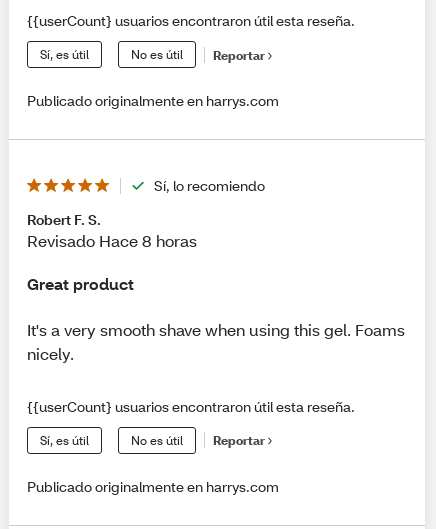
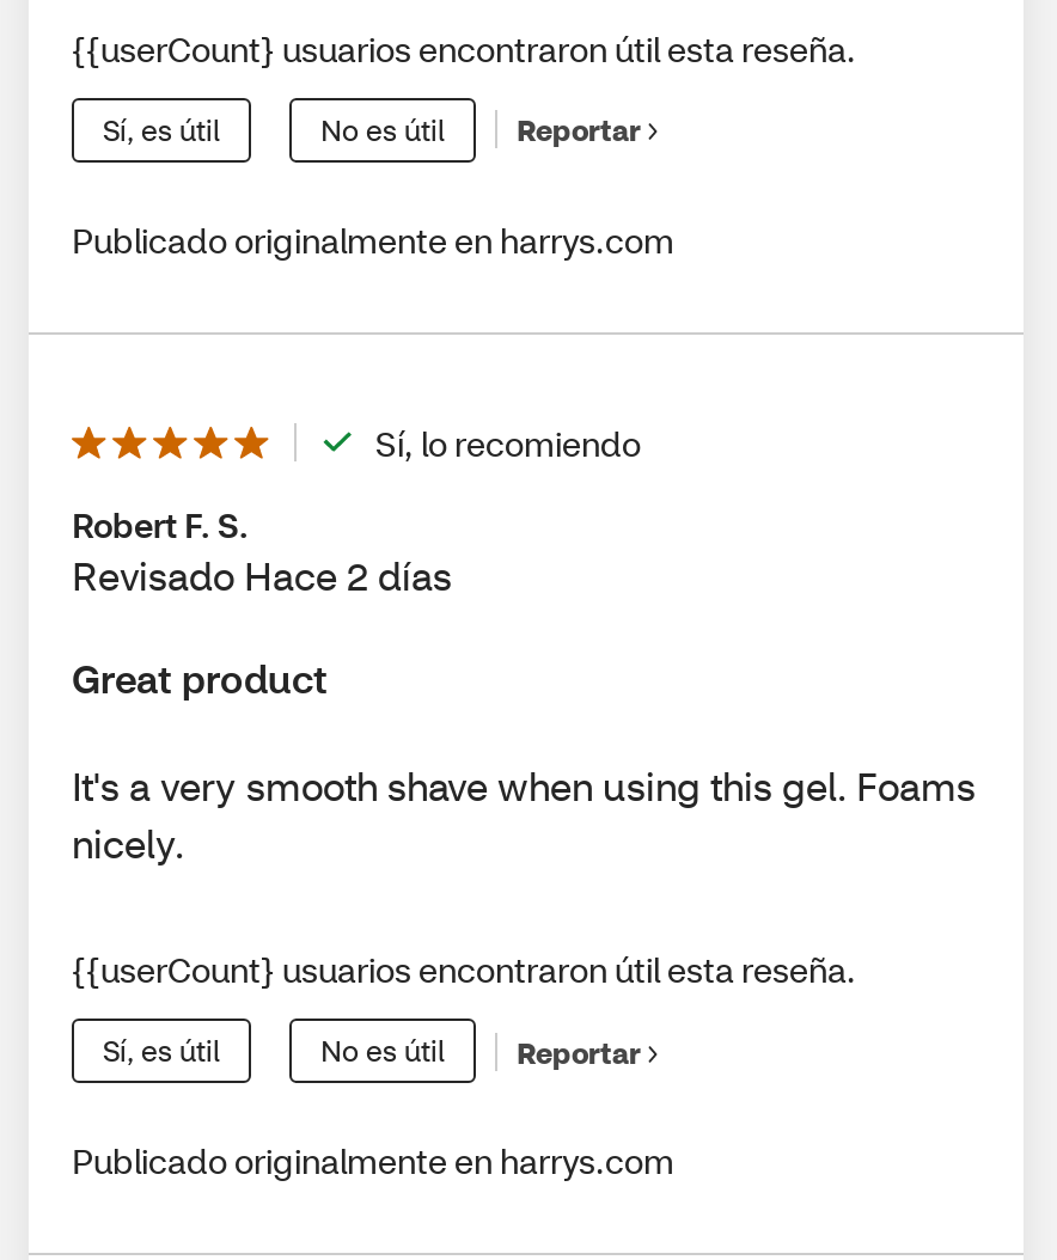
[27,230,197,251] Revisado Hace 8 horas -> [72,549,452,599] Revisado Hace 2 días

